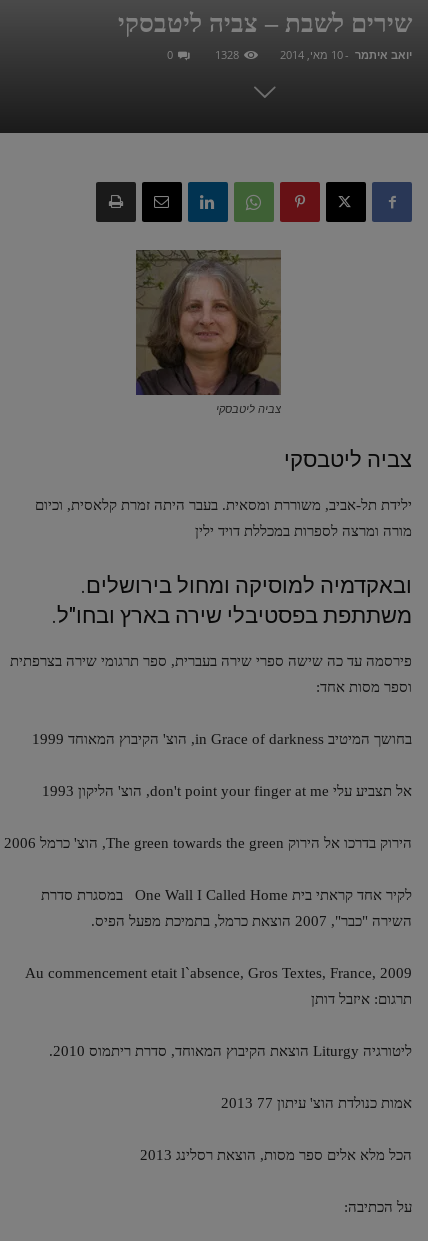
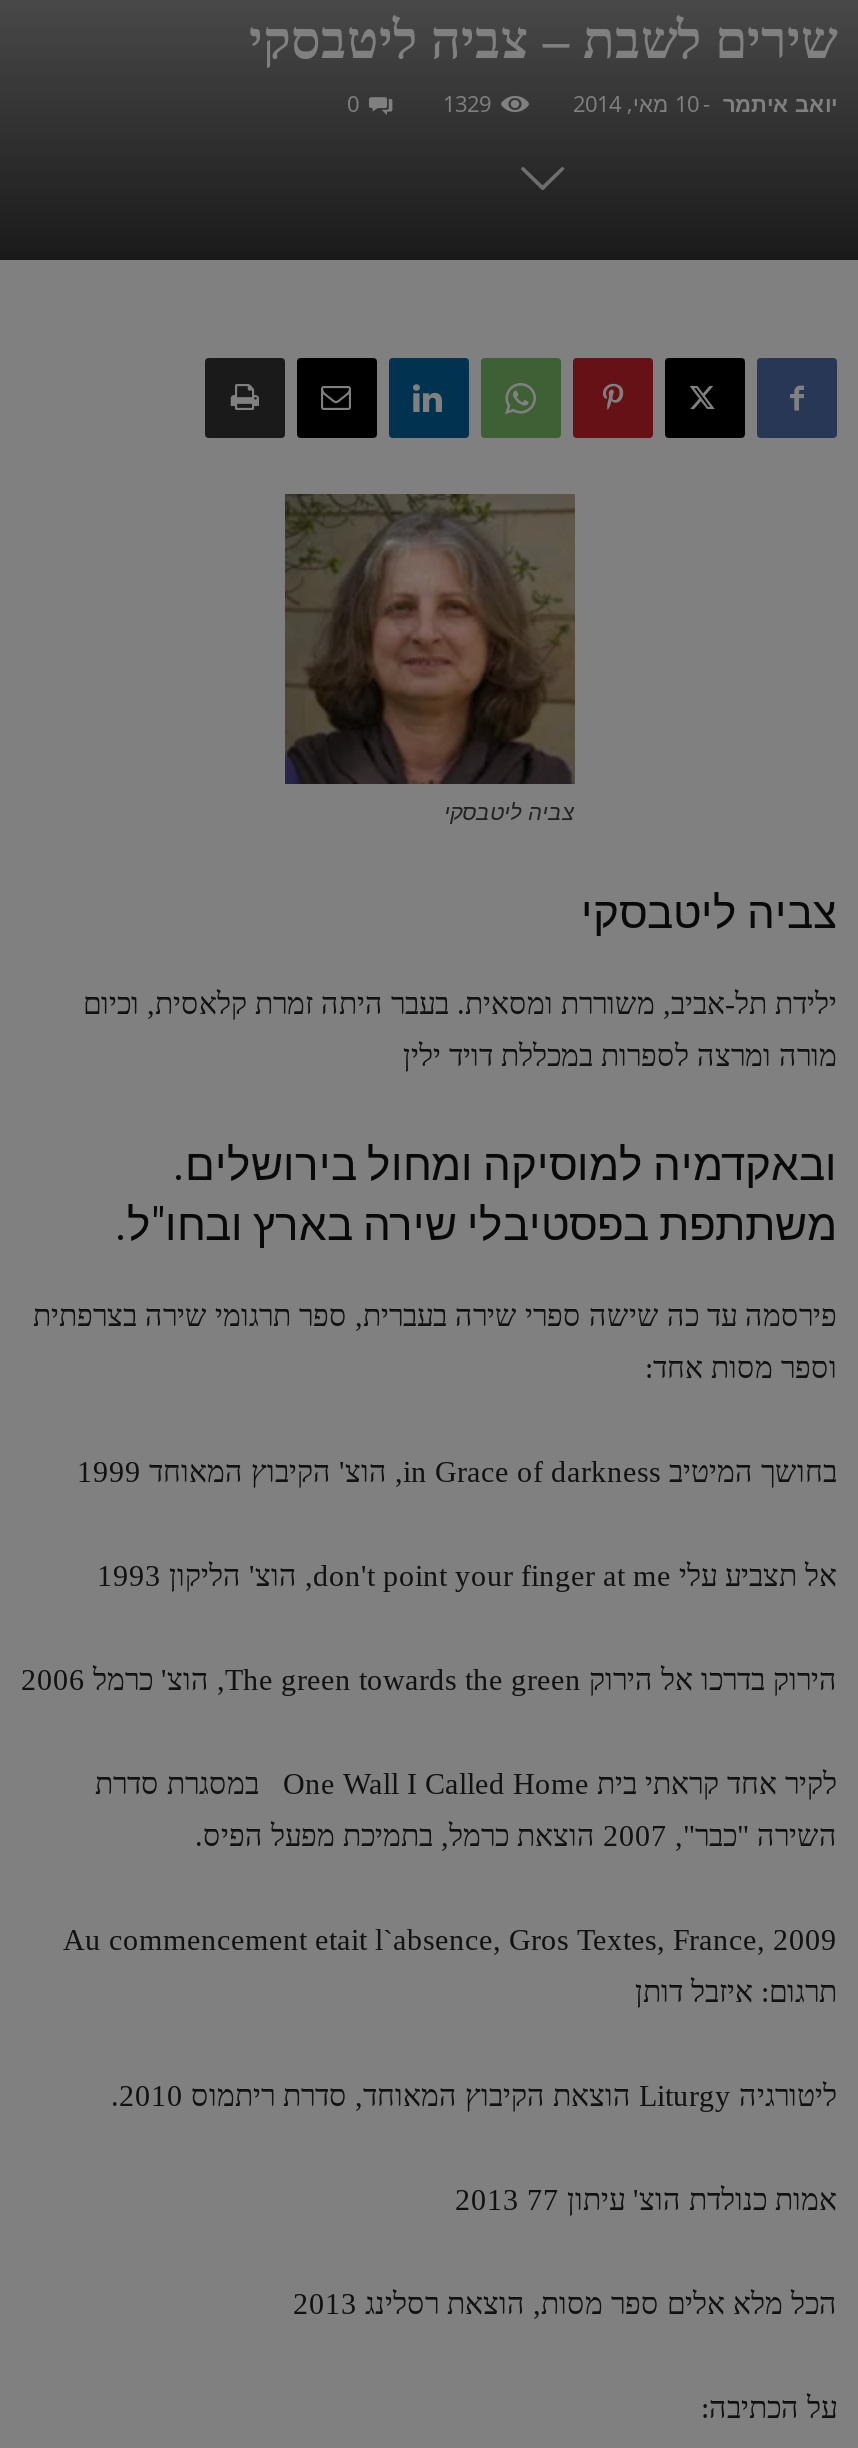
[215,47,239,62] 1328 -> [443,88,491,118] 1329

